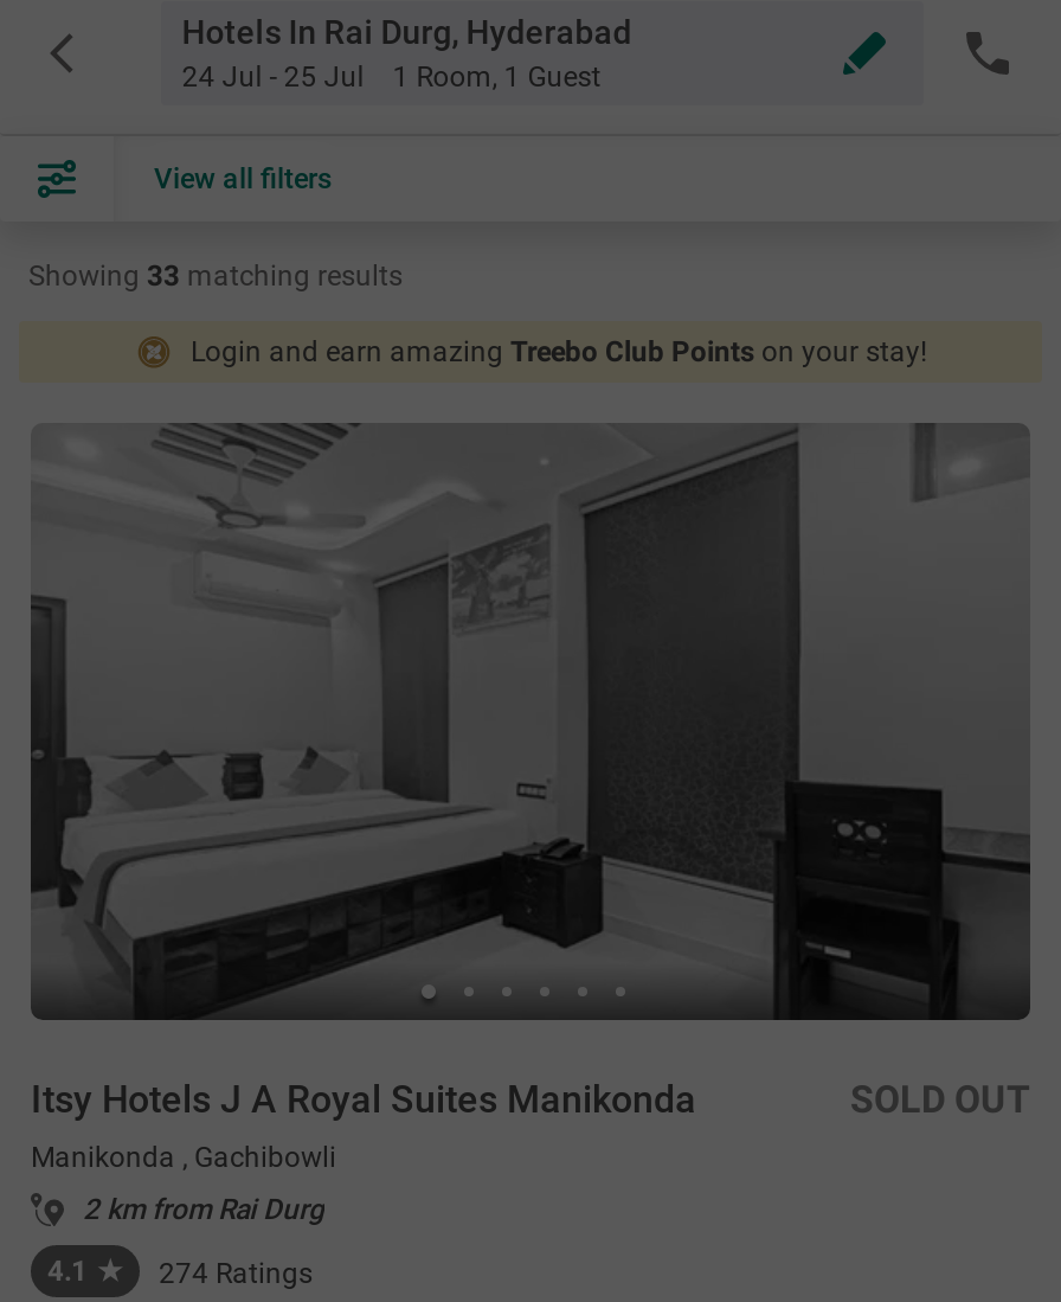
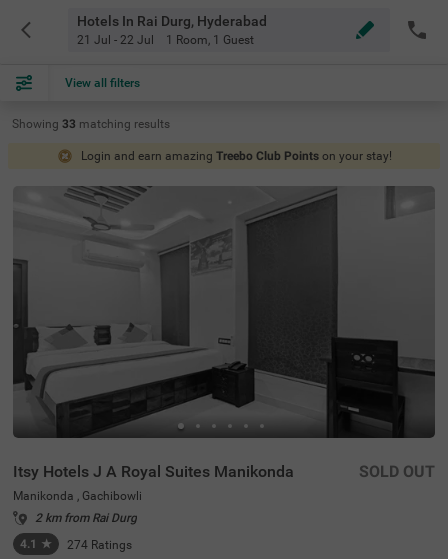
[182,60,601,94] 24 Jul - 25 Jul 1 Room, 1 Guest -> [77,33,254,47] 21 Jul - 22 Jul 1 Room, 1 Guest

